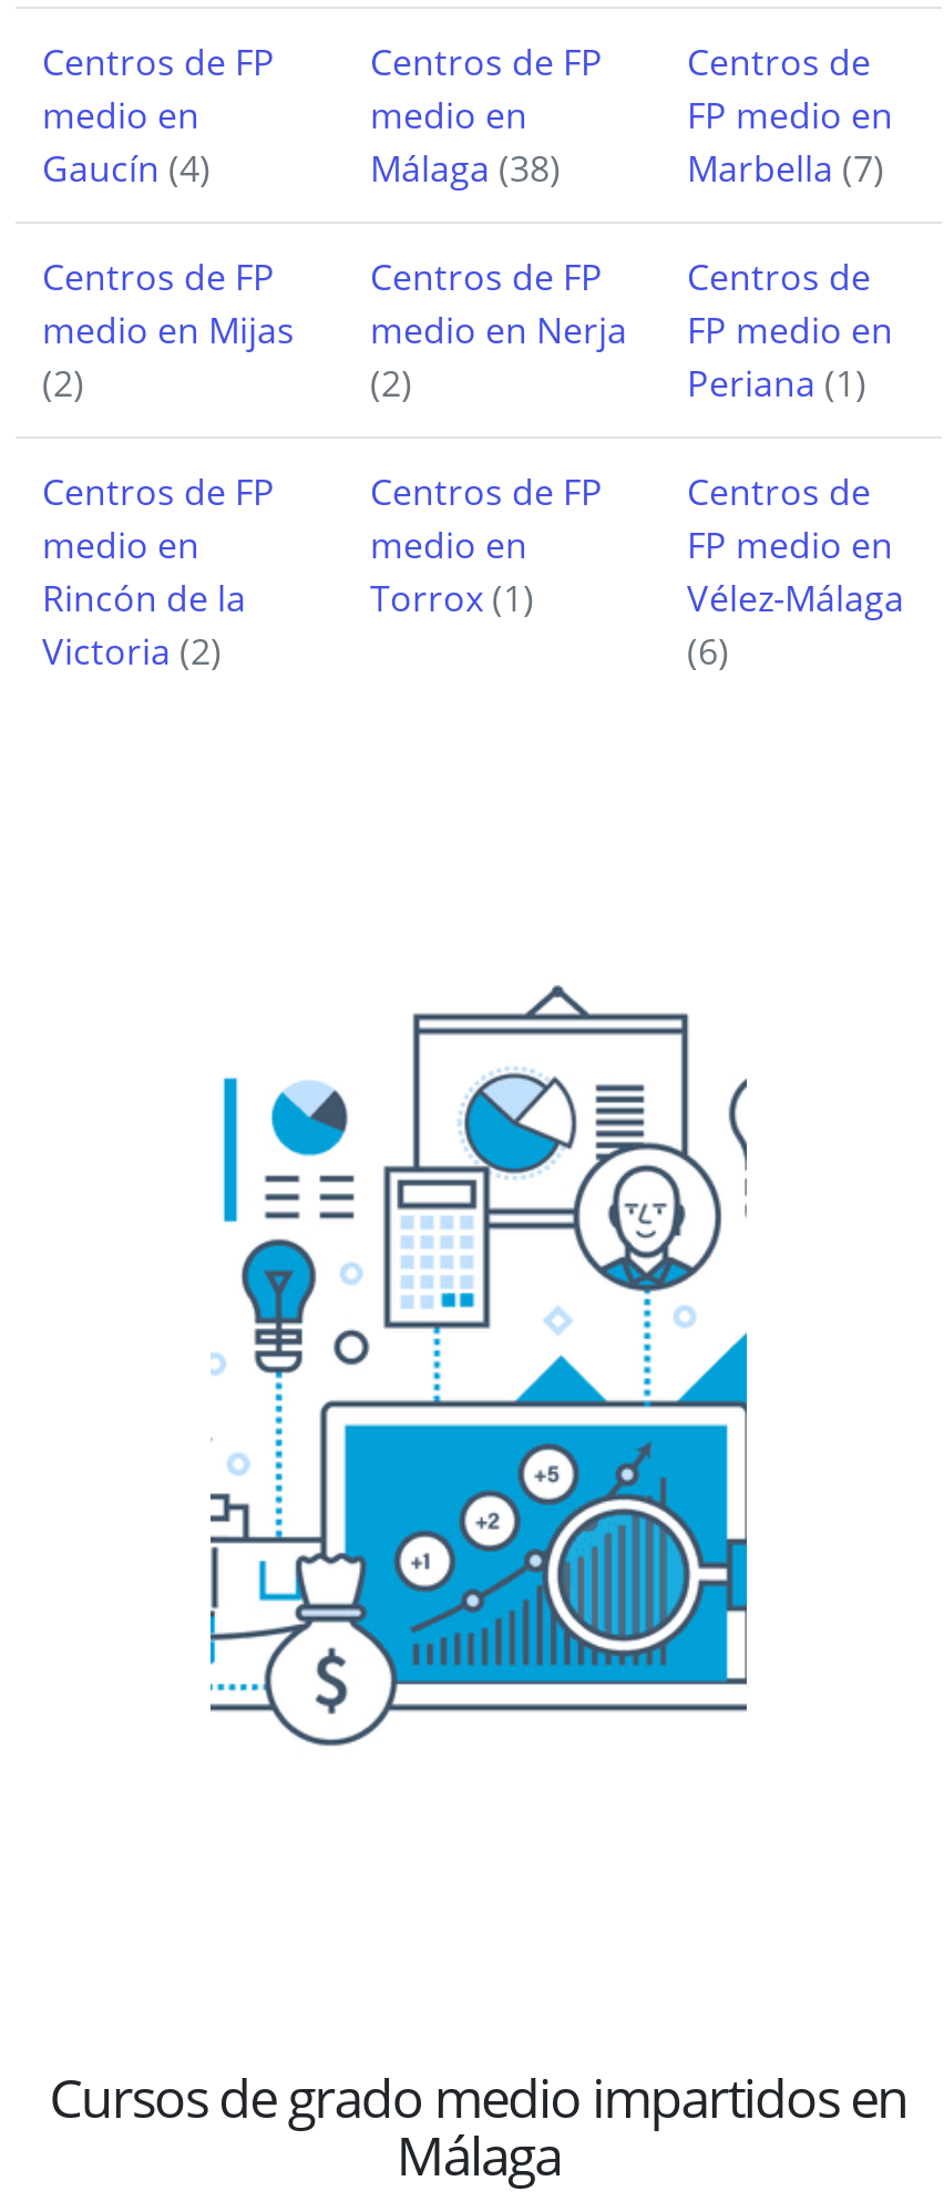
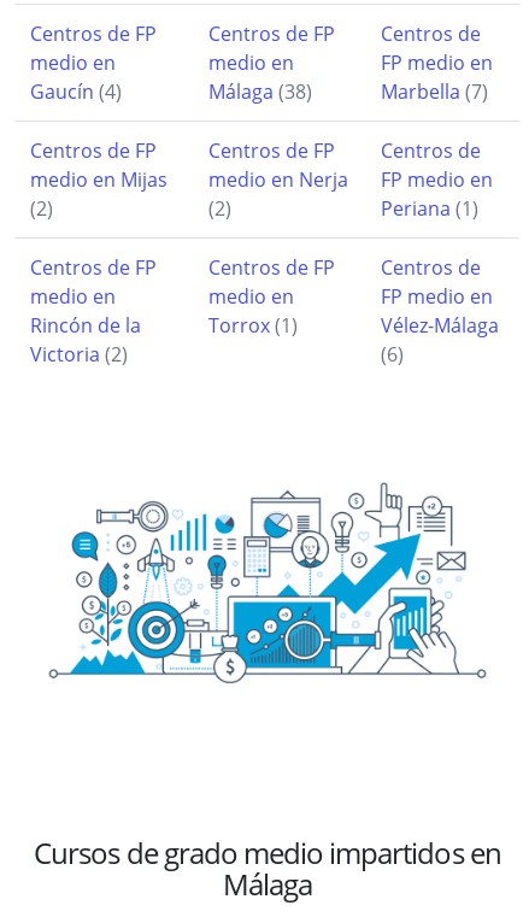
[208,988,749,1748] [image] -> [48,482,487,684] [image]

